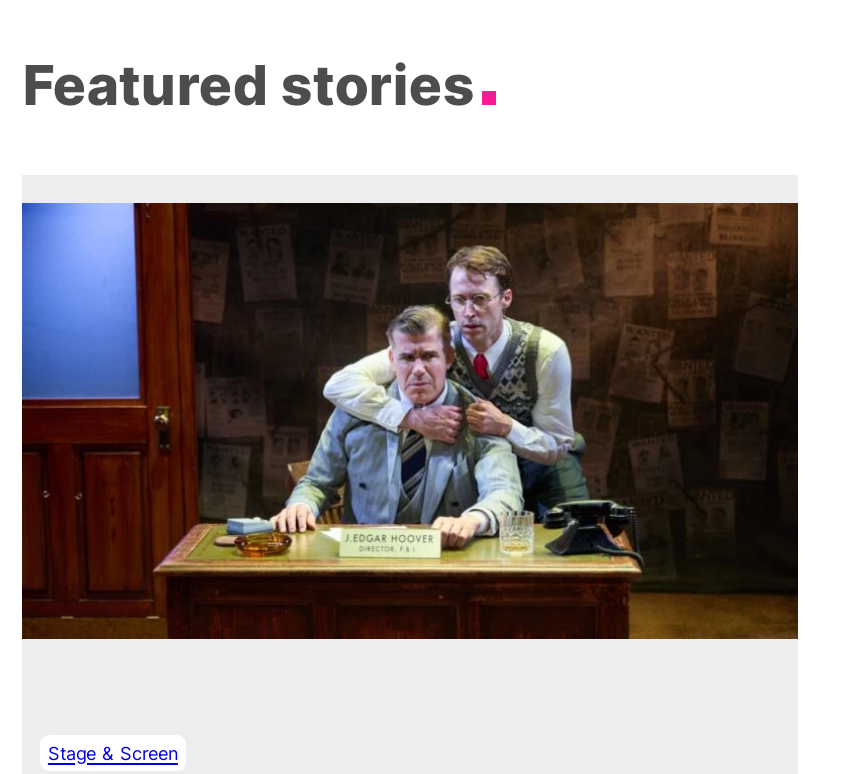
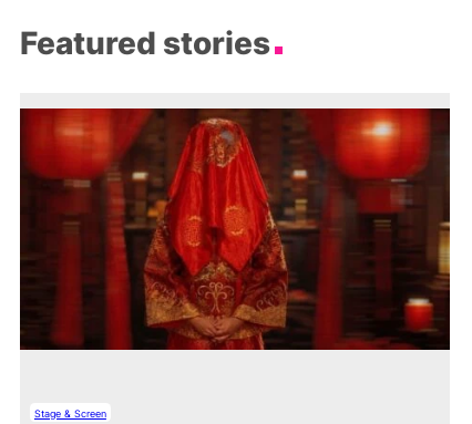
[20,201,800,641] [image] -> [19,107,451,351] [image]

